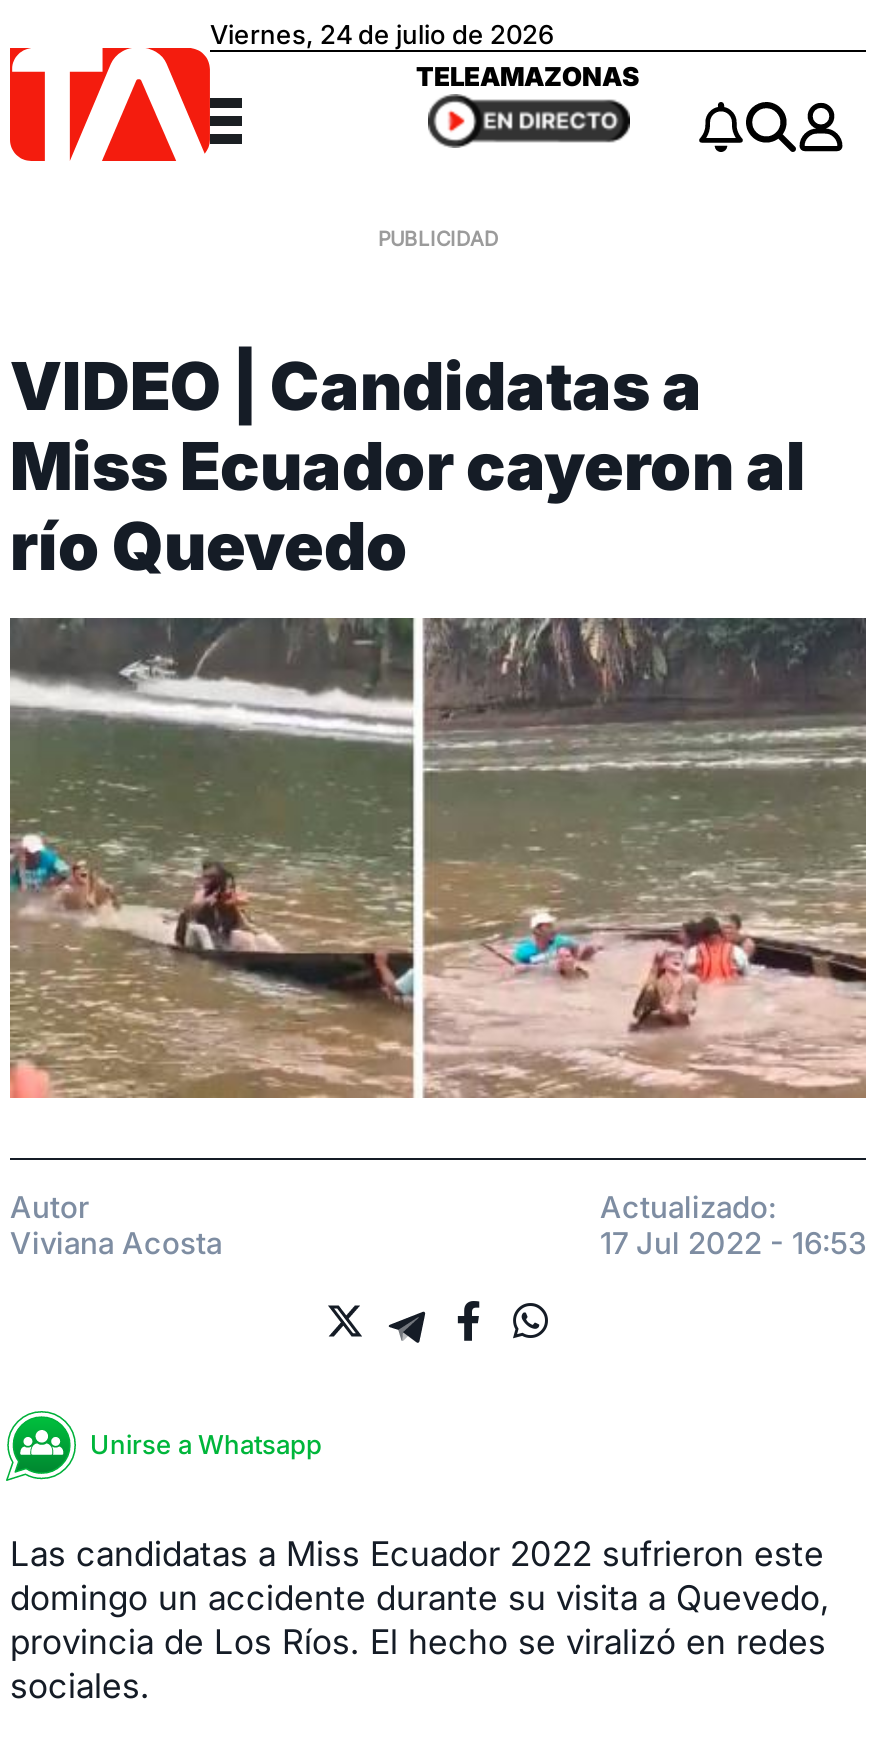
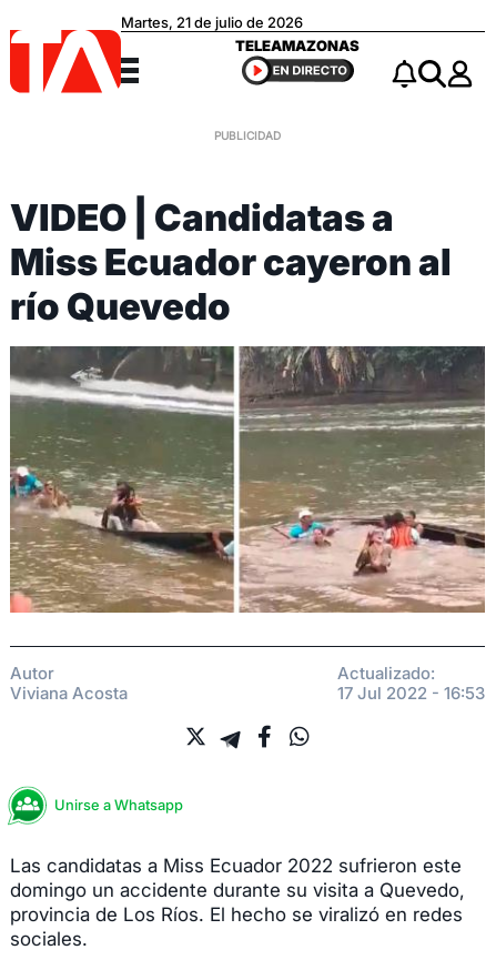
[210,19,554,51] Viernes, 24 de julio de 2026 -> [121,14,303,32] Martes, 21 de julio de 2026

